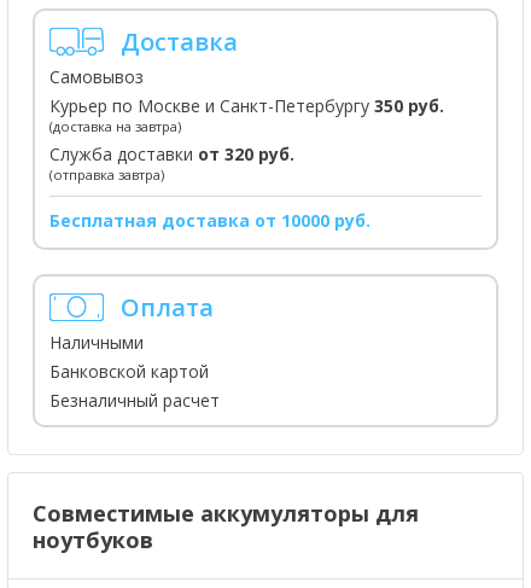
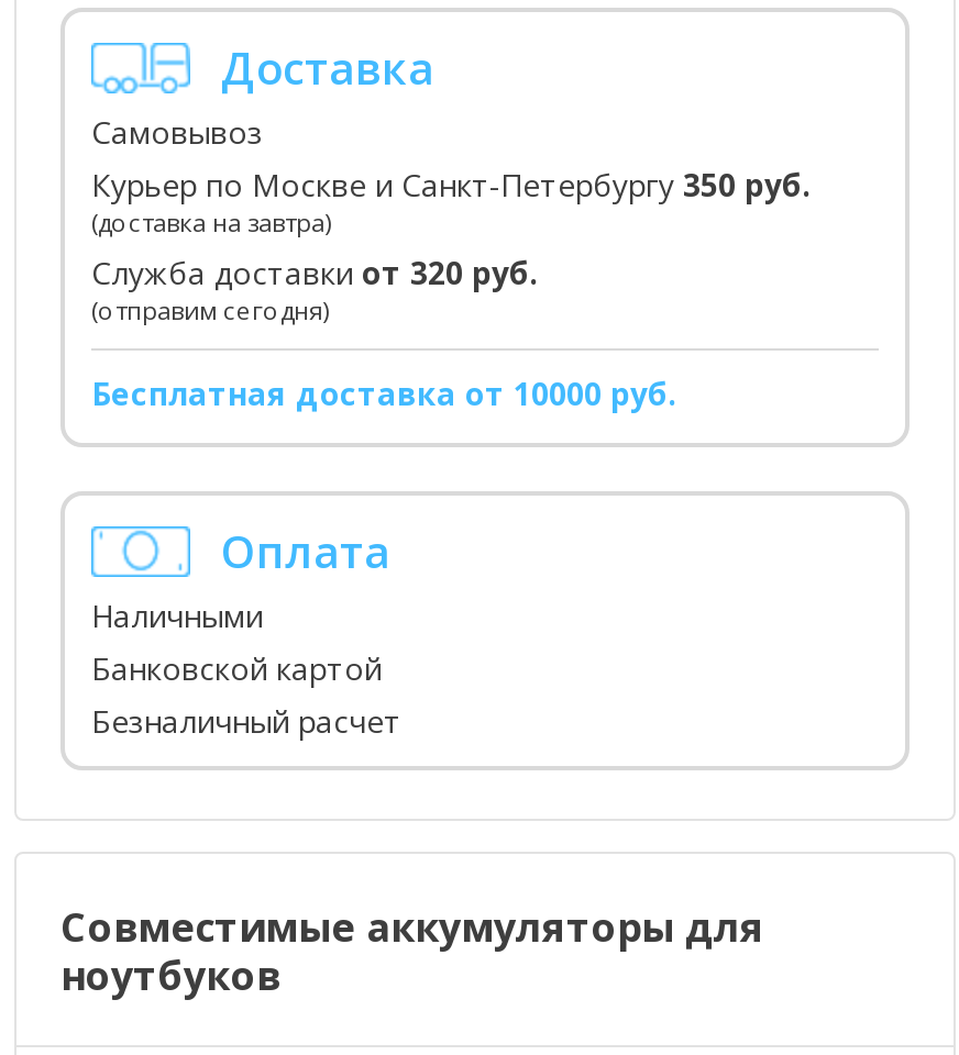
[49,165,164,184] (отправка завтра) -> [91,293,329,326] (отправим сегодня)

